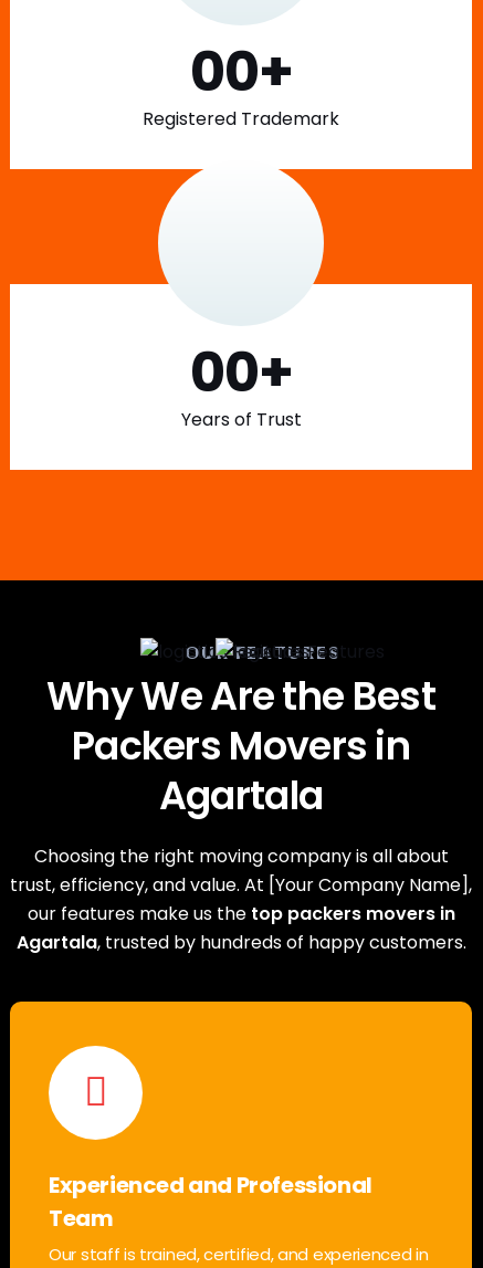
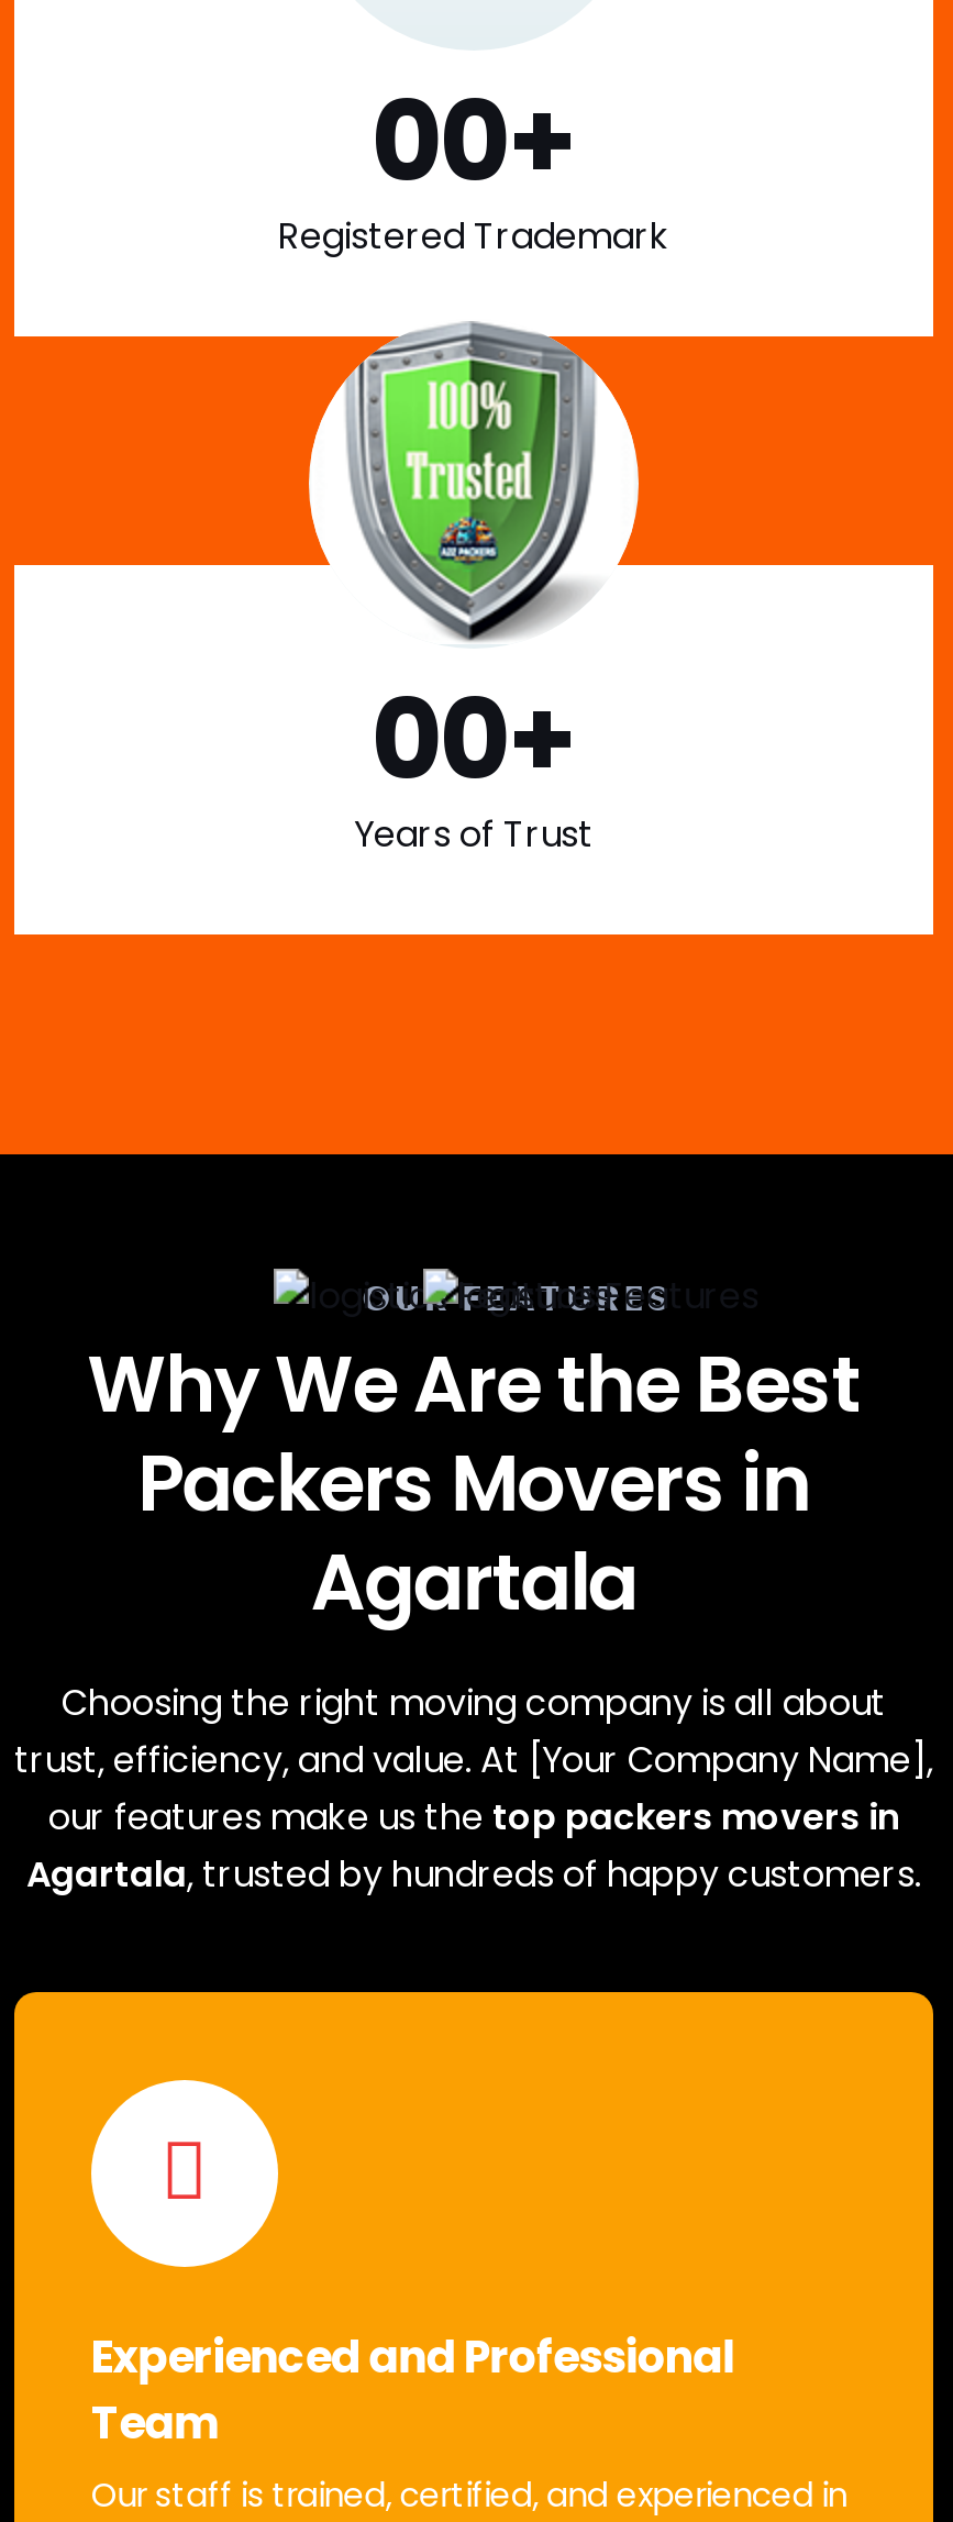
none -> [346,321,597,642] [image]

